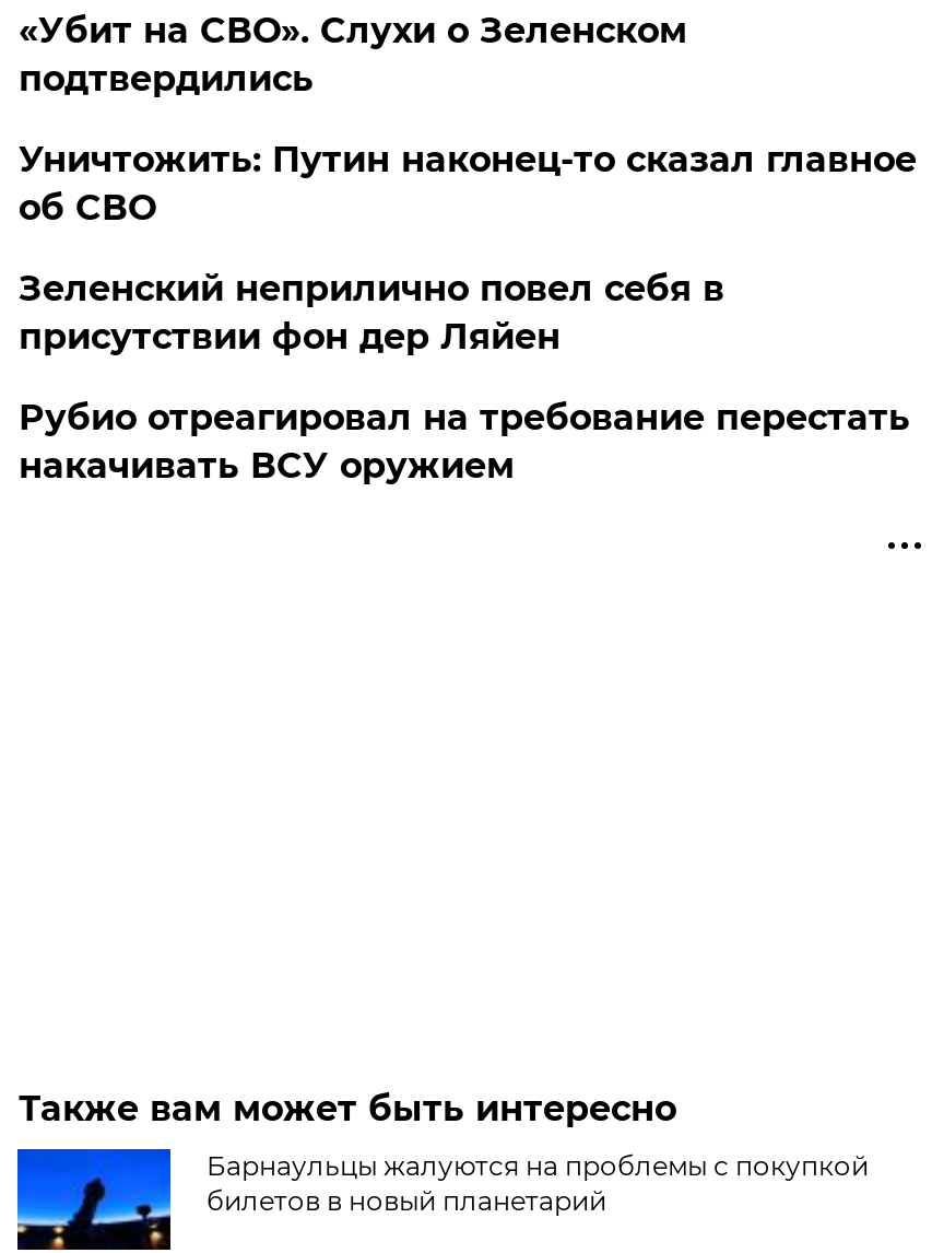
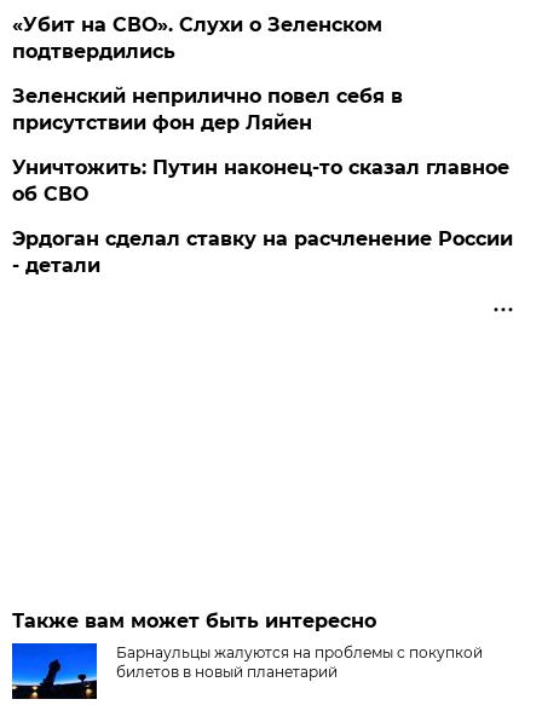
moved [18,139,916,229] -> [13,156,510,206]: Уничтожить: Путин наконец-то сказал главное | об СВО
moved [18,268,724,358] -> [13,85,403,134]: Зеленский неприлично повел cебя в | присутствии фон дер Ляйен
[18,397,910,487] Рубио отреагировал на требование перестать | накачивать ВСУ оружием -> [13,227,513,277] Эрдоган сделал ставку на расчленение России | - детали

